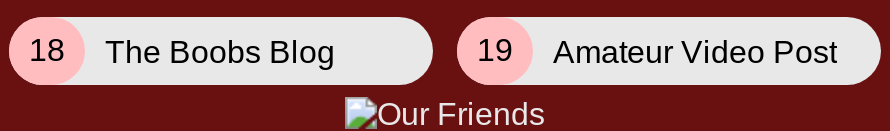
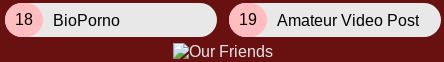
[105,35,335,69] The Boobs Blog -> [53,12,120,29] BioPorno

